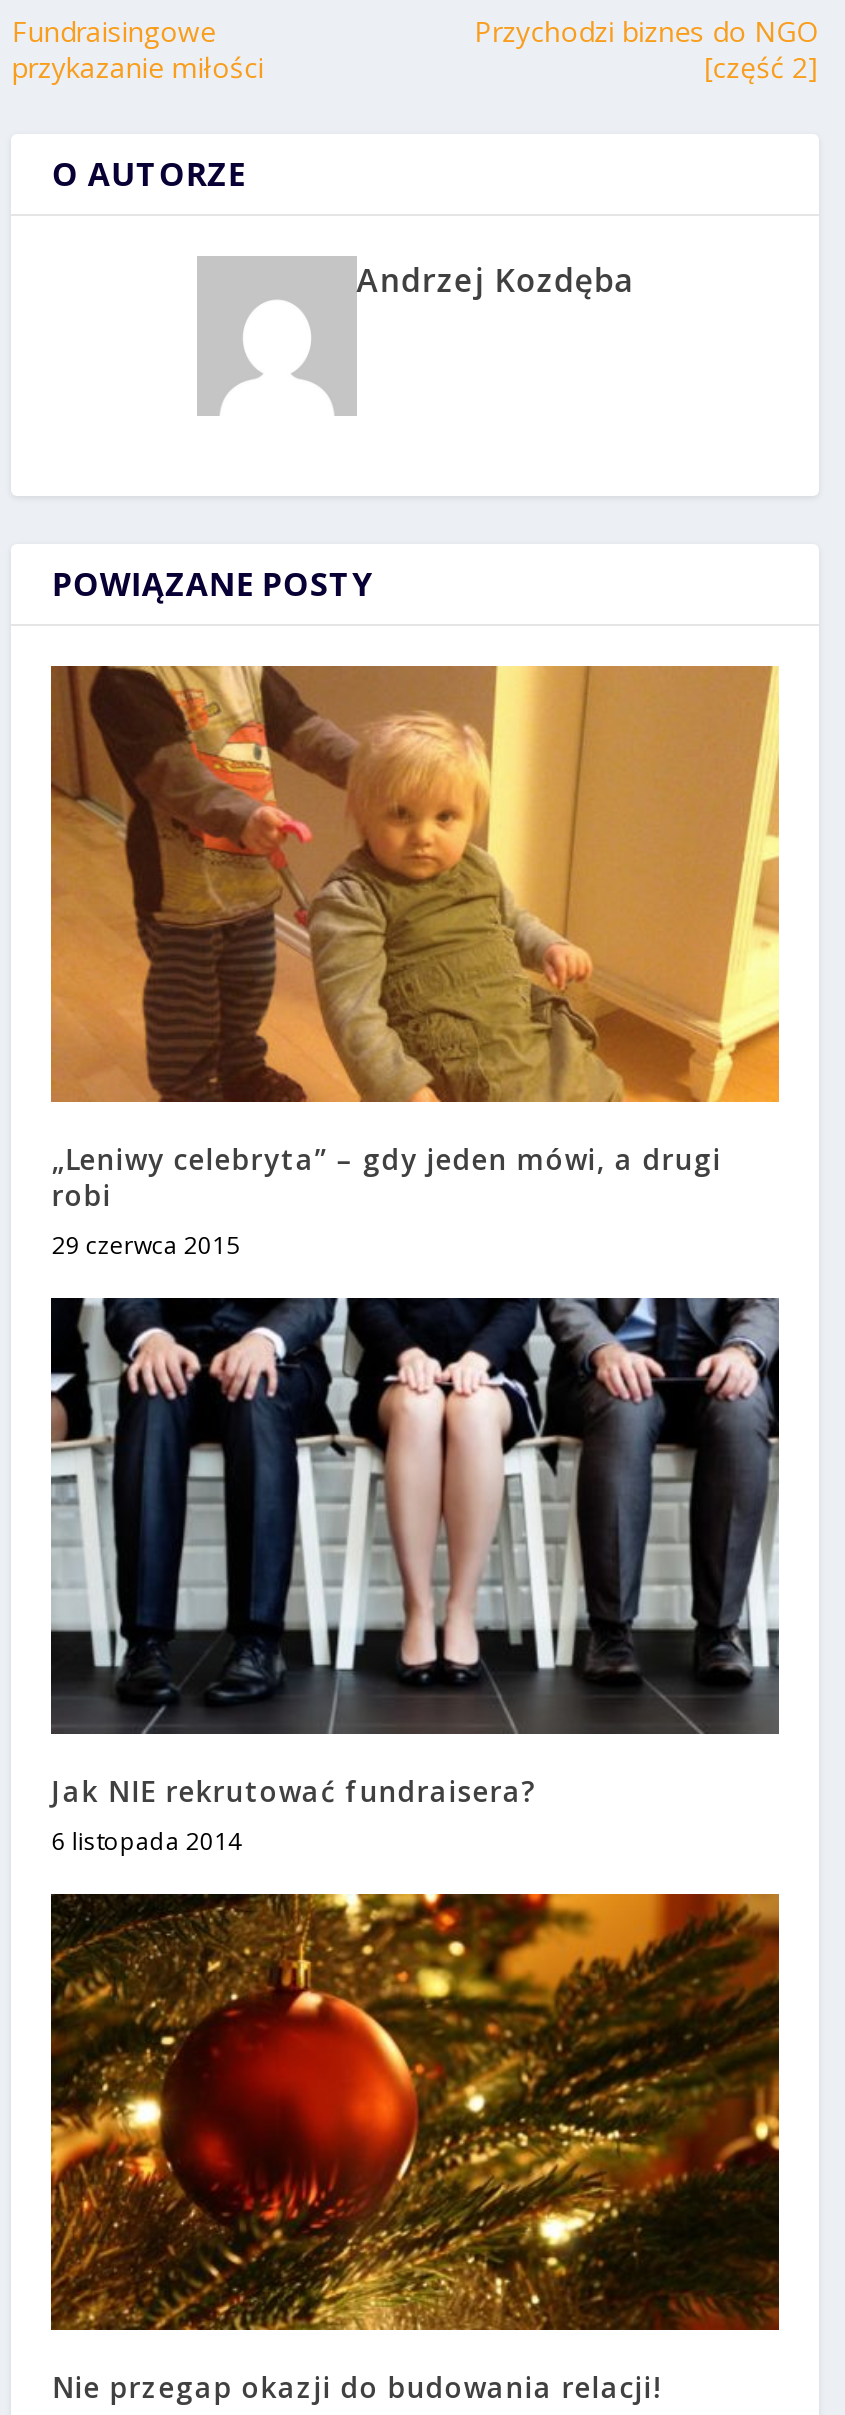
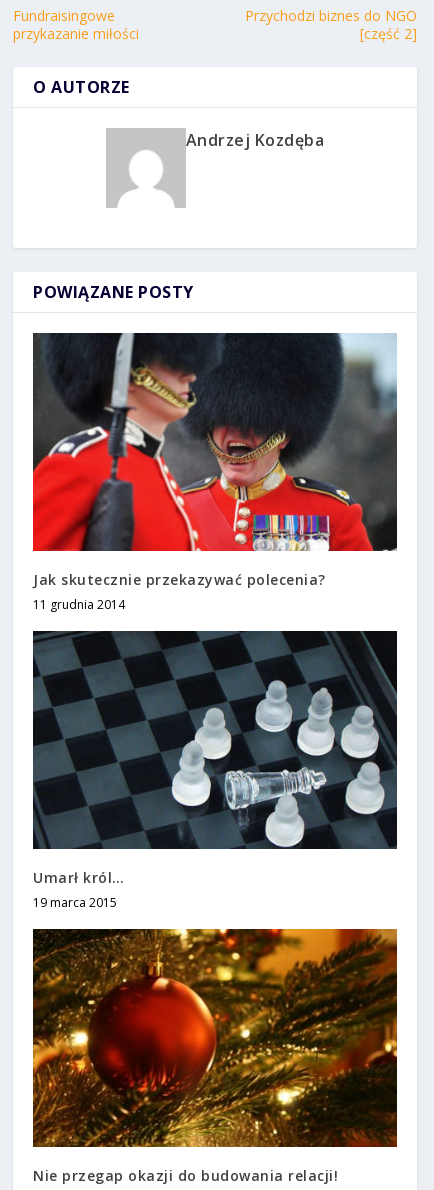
[49,664,781,1262] [image] | „Leniwy celebryta” – gdy jeden mówi, a drugi | robi | 29 czerwca 2015 -> [32,332,398,613] [image] | Jak skutecznie przekazywać polecenia? | 11 grudnia 2014
[51,1296,779,1857] [image] | Jak NIE rekrutować fundraisera? | 6 listopada 2014 -> [32,630,398,911] [image] | Umarł król… | 19 marca 2015

